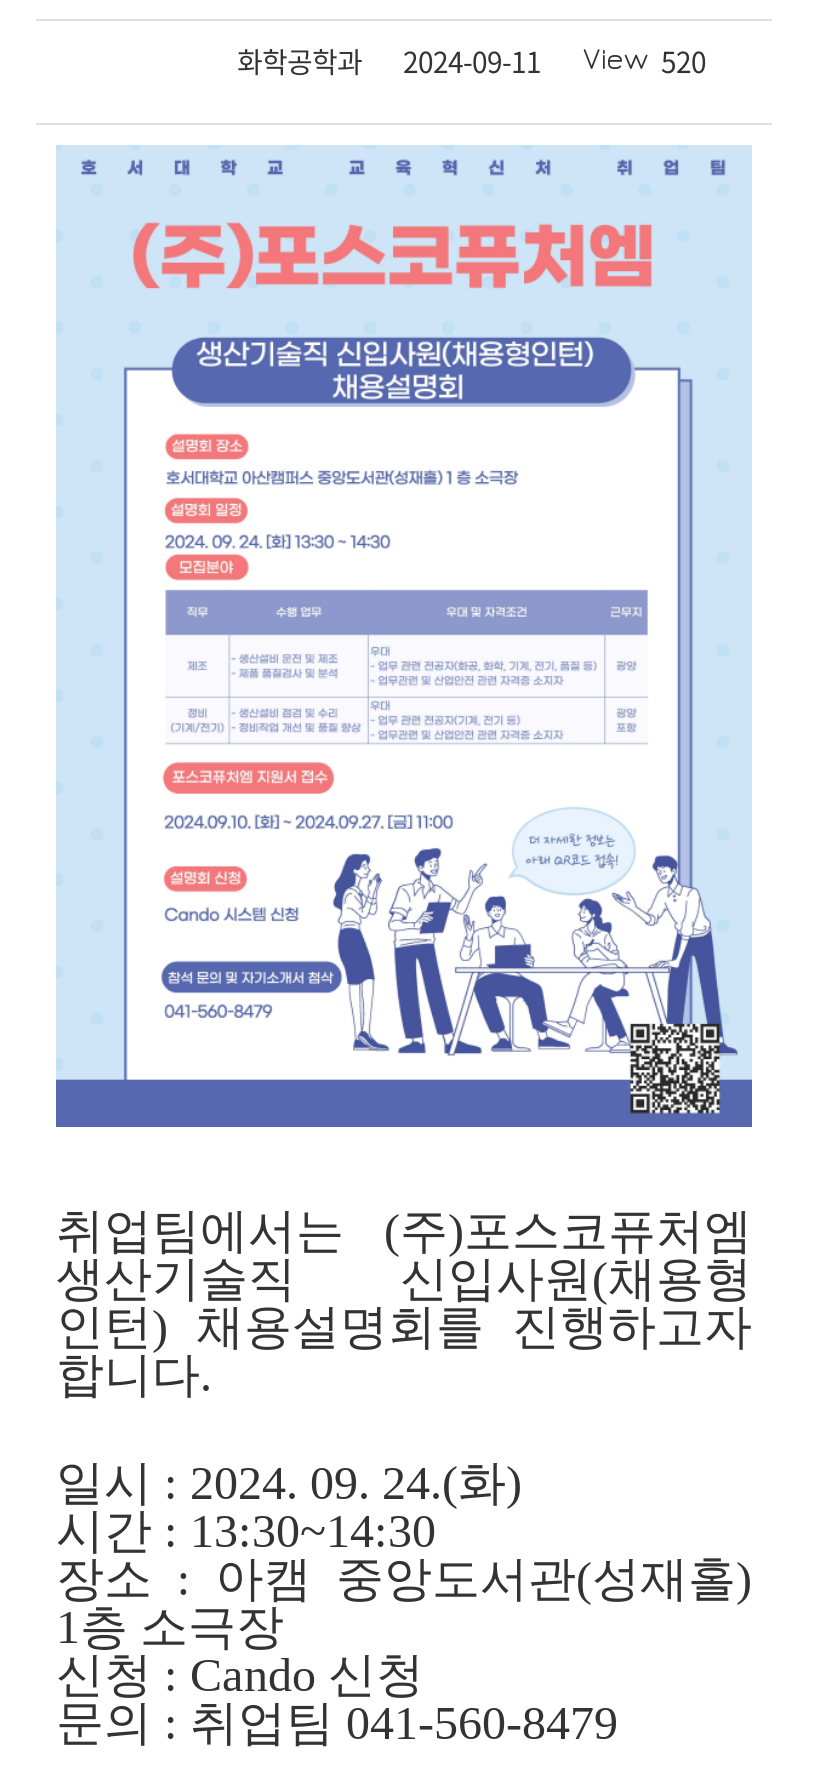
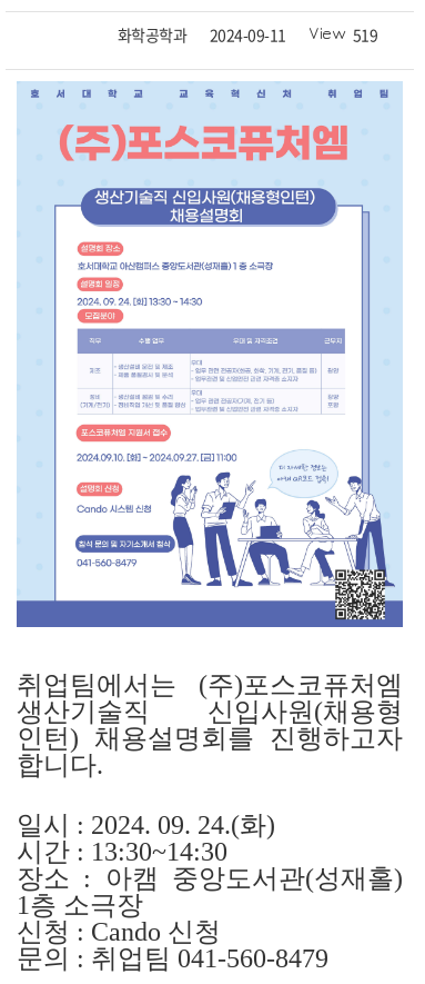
[661,41,706,81] 520 -> [352,23,377,46] 519

